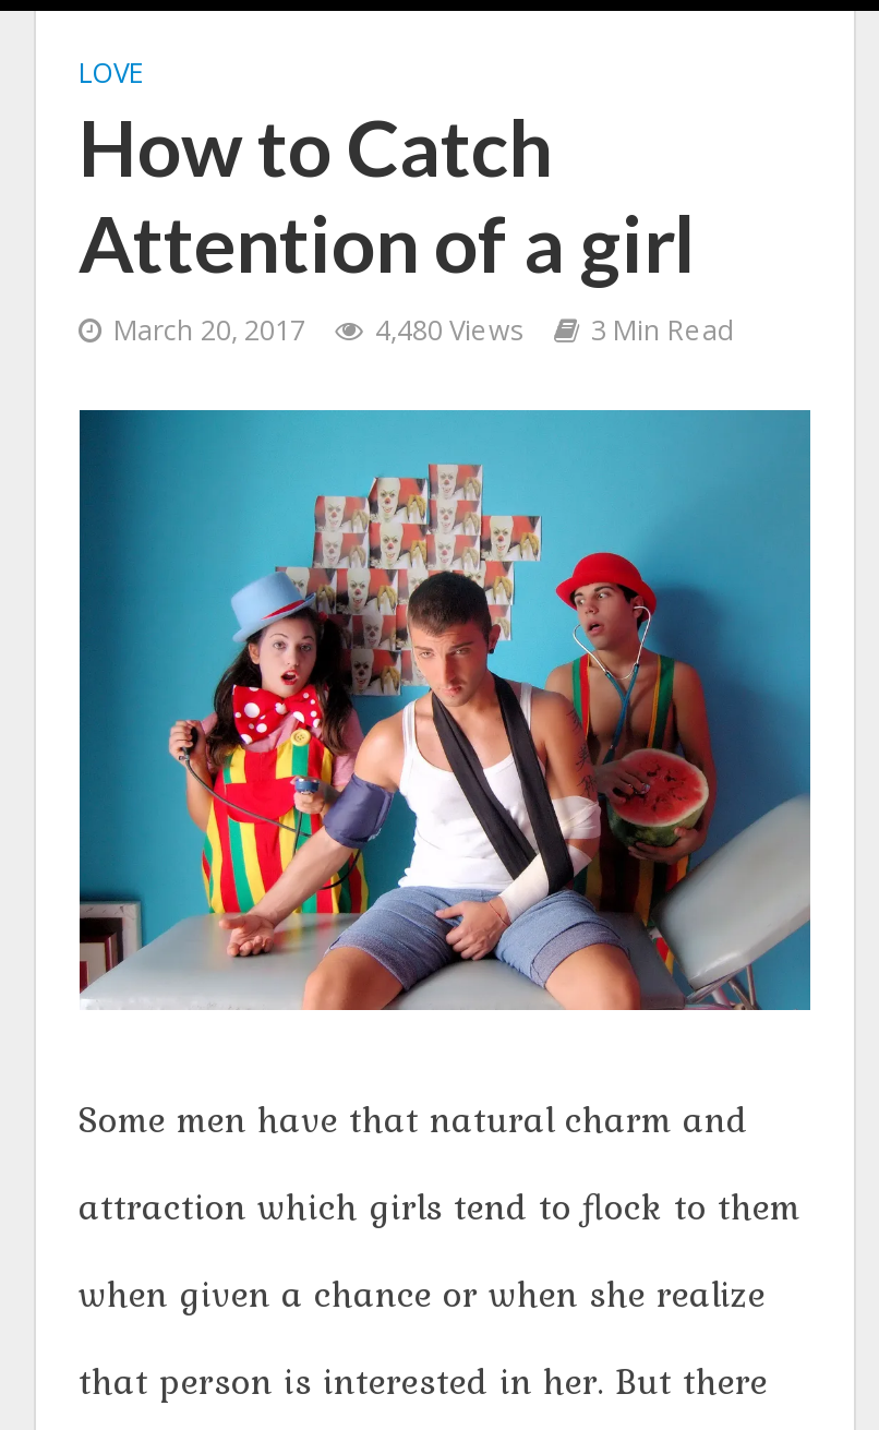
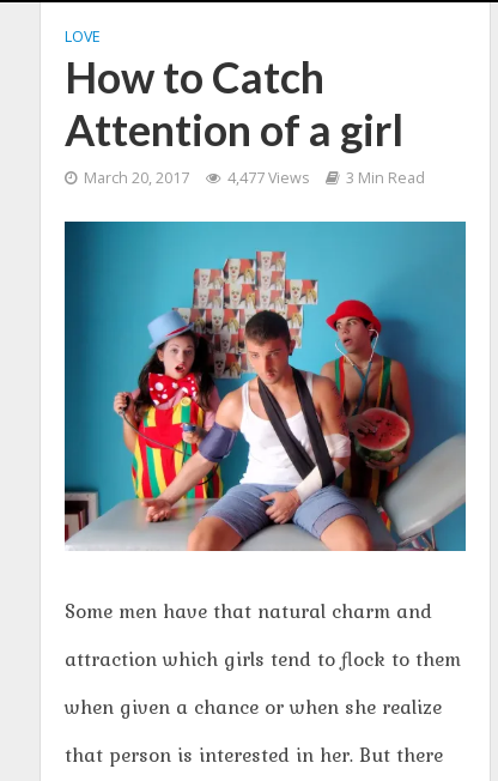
[113,312,735,349] March 20, 2017 4,480 Views 3 Min Read -> [83,168,424,188] March 20, 2017 4,477 Views 3 Min Read

